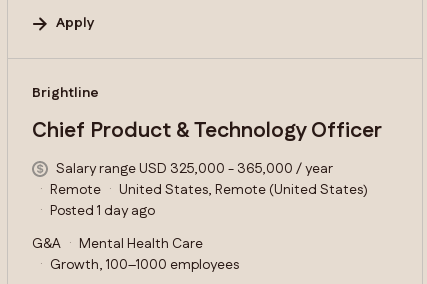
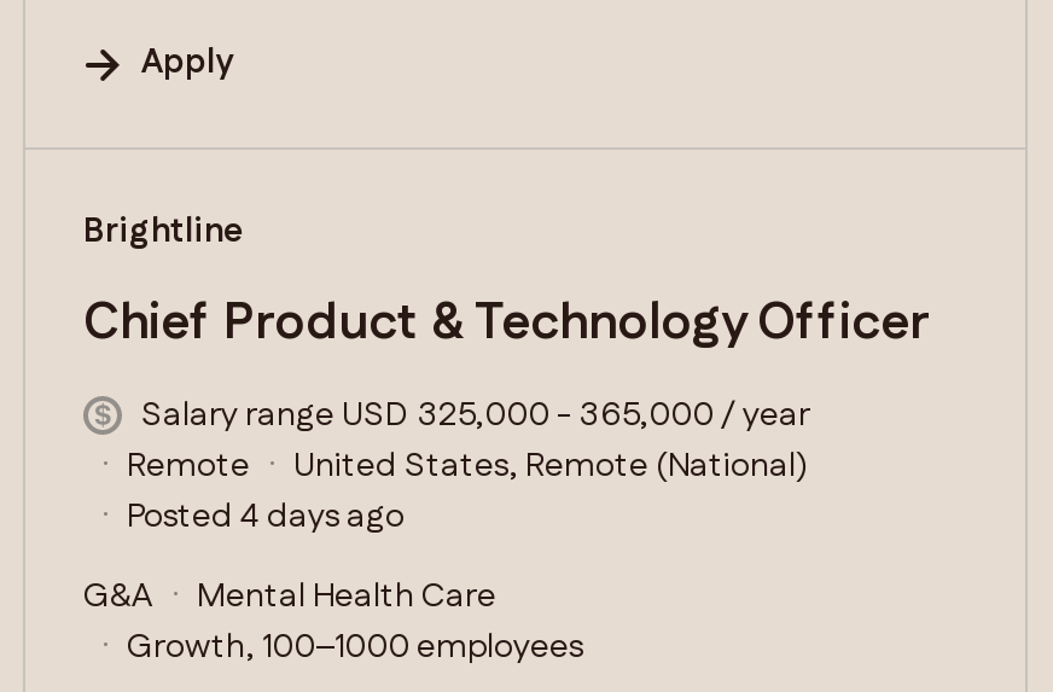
[50,180,368,221] United States, Remote (United States) | Posted 1 day ago -> [127,442,808,541] United States, Remote (National) | Posted 4 days ago

